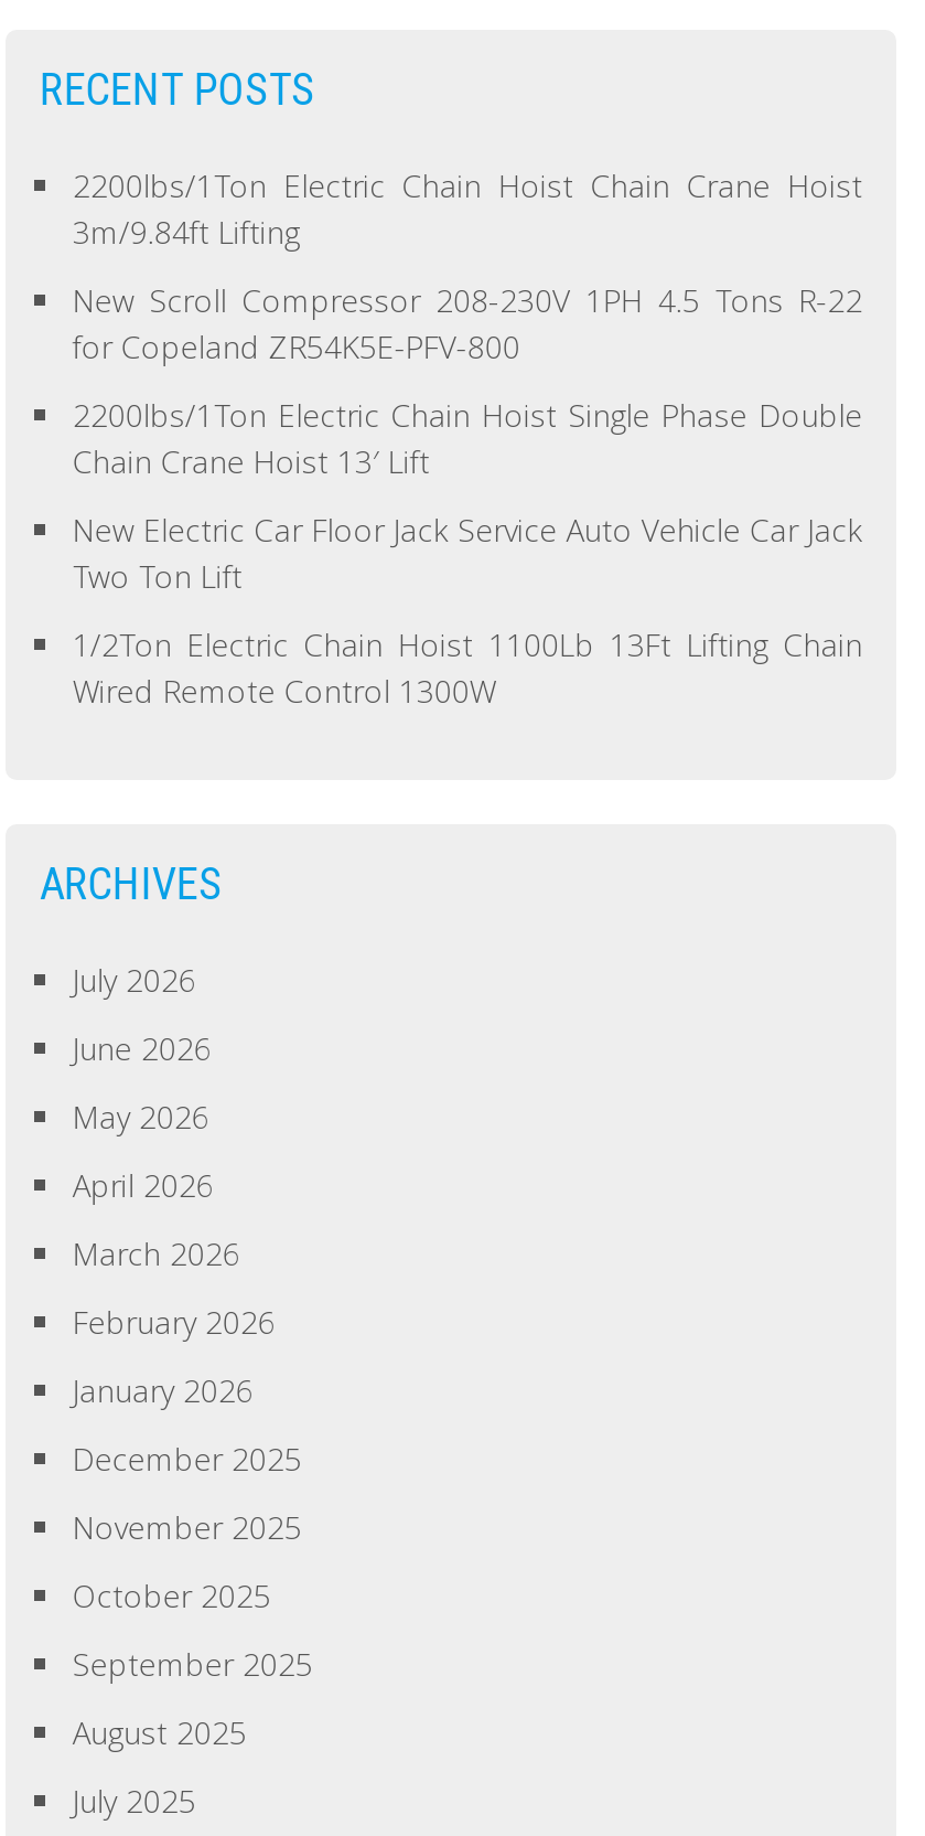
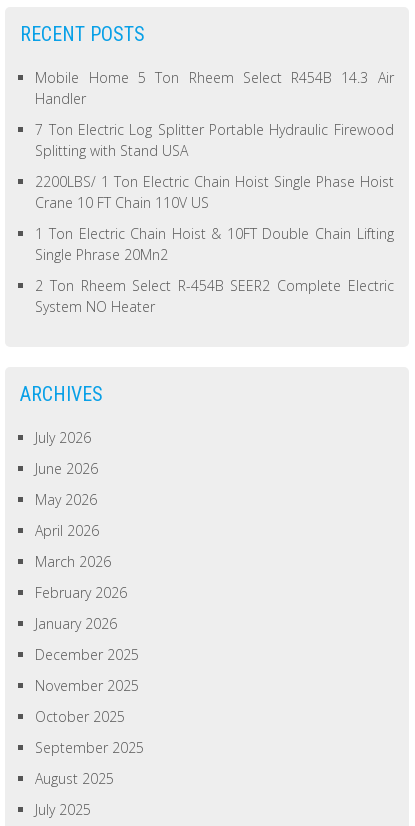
[73,165,862,253] 2200lbs/1Ton Electric Chain Hoist Chain Crane Hoist | 3m/9.84ft Lifting -> [35,68,394,108] Mobile Home 5 Ton Rheem Select R454B 14.3 Air | Handler
[73,280,862,368] New Scroll Compressor 208-230V 1PH 4.5 Tons R-22 | for Copeland ZR54K5E-PFV-800 -> [35,120,394,160] 7 Ton Electric Log Splitter Portable Hydraulic Firewood | Splitting with Stand USA
[73,394,862,483] 2200lbs/1Ton Electric Chain Hoist Single Phase Double | Chain Crane Hoist 13′ Lift -> [35,172,394,212] 2200LBS/ 1 Ton Electric Chain Hoist Single Phase Hoist | Crane 10 FT Chain 110V US
[73,509,862,597] New Electric Car Floor Jack Service Auto Vehicle Car Jack | Two Ton Lift -> [35,224,394,264] 1 Ton Electric Chain Hoist & 10FT Double Chain Lifting | Single Phrase 20Mn2
[73,624,862,712] 1/2Ton Electric Chain Hoist 1100Lb 13Ft Lifting Chain | Wired Remote Control 1300W -> [35,276,394,316] 2 Ton Rheem Select R-454B SEER2 Complete Electric | System NO Heater

